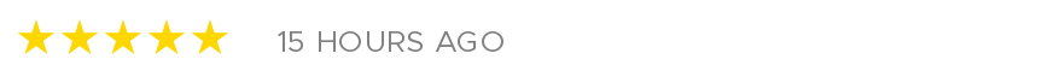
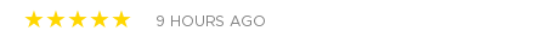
[278,26,507,58] 15 HOURS AGO -> [155,14,266,29] 9 HOURS AGO

